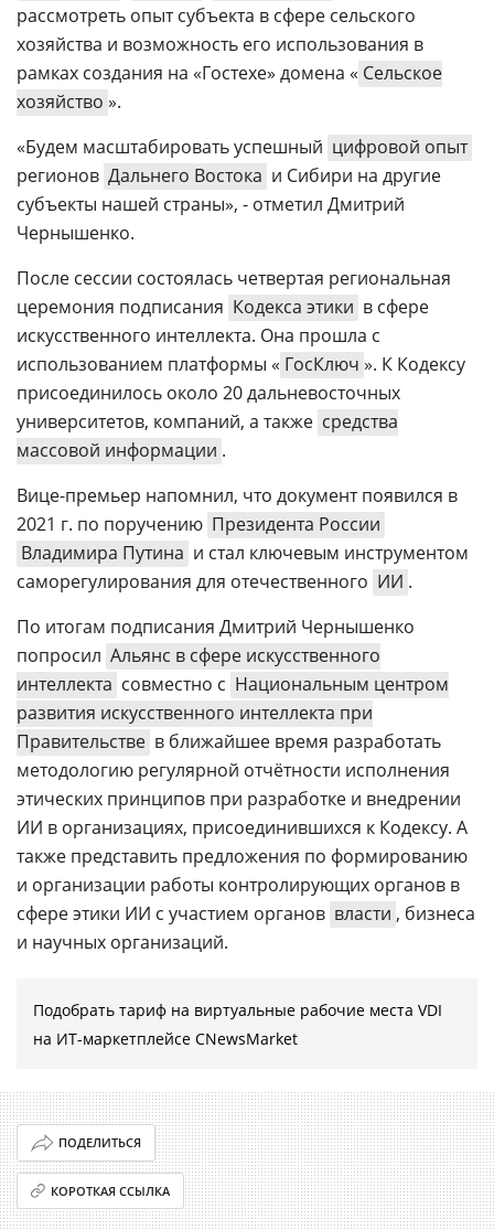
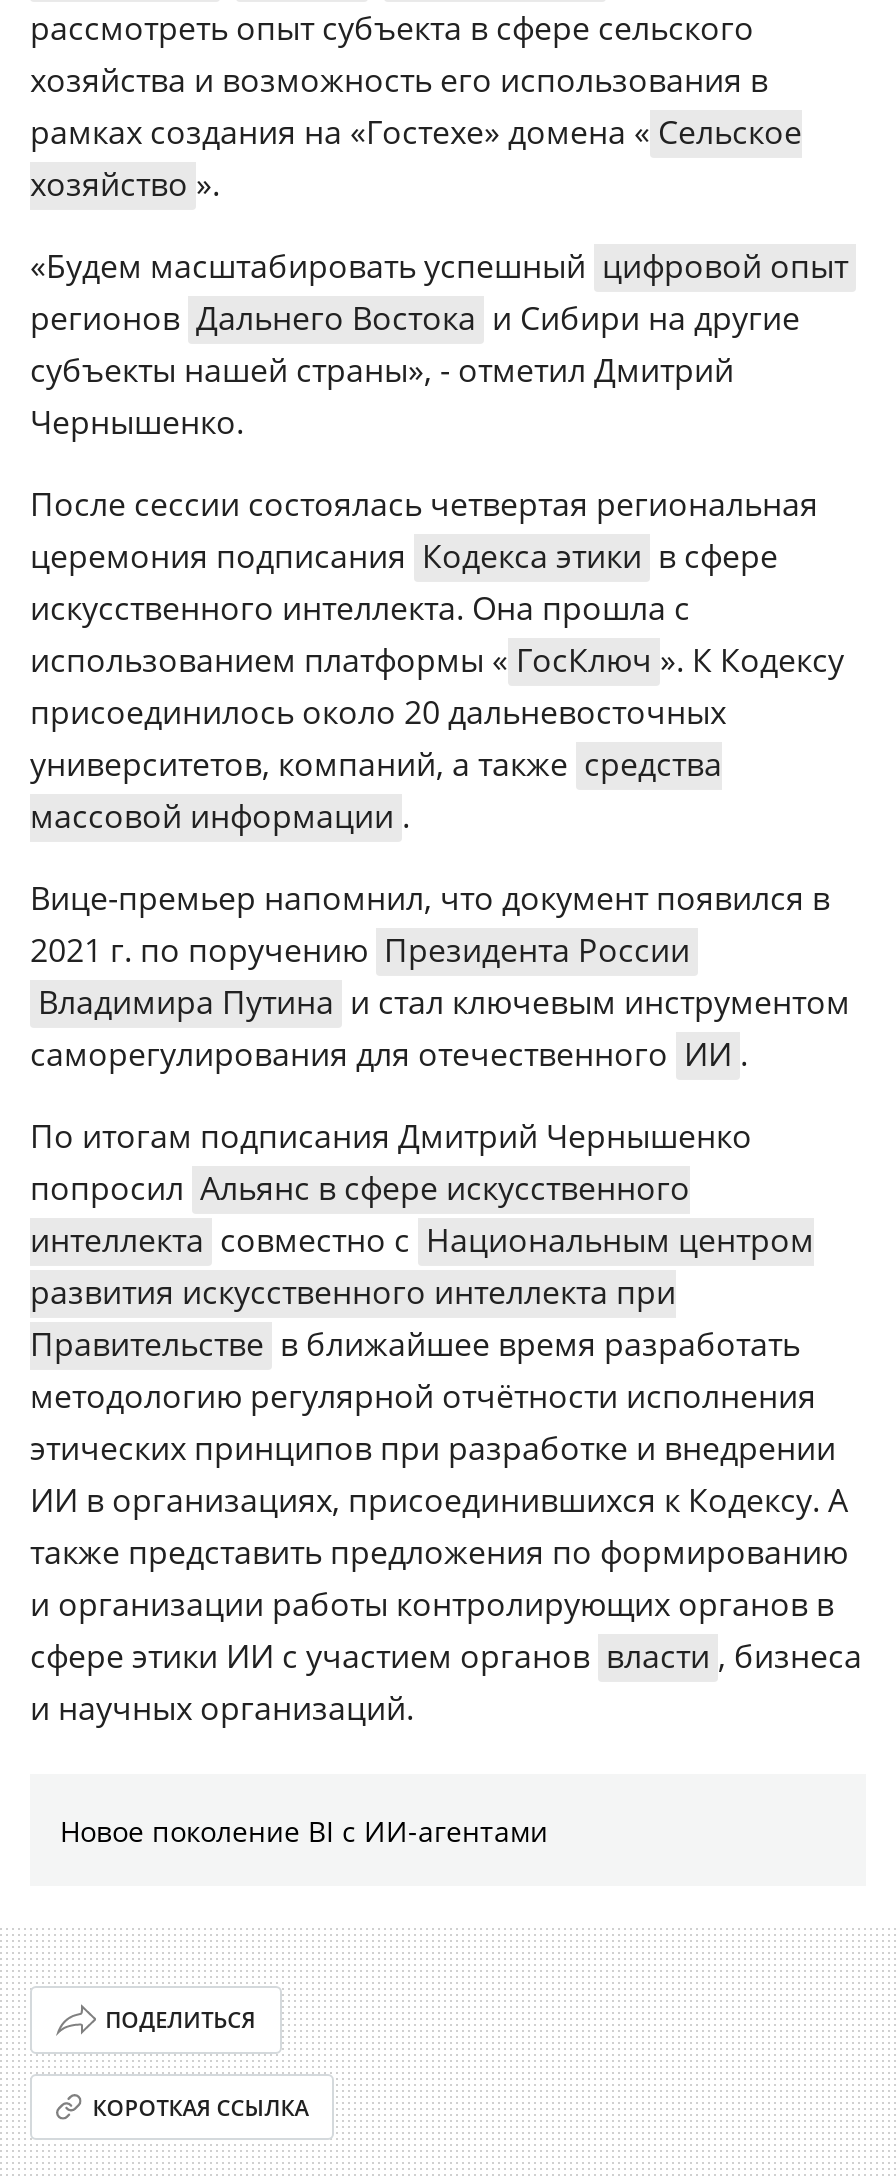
[33,999,442,1049] Подобрать тариф на виртуальные рабочие места VDI | на ИТ-маркетплейсе CNewsMarket -> [60,1812,548,1850] Новое поколение BI с ИИ-агентами

